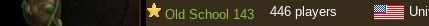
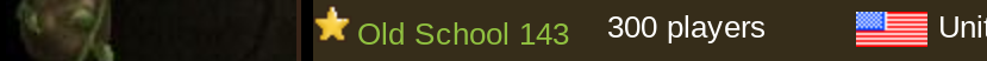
[164,4,336,22] Old School 143 446 players -> [357,9,767,52] Old School 143 300 players

